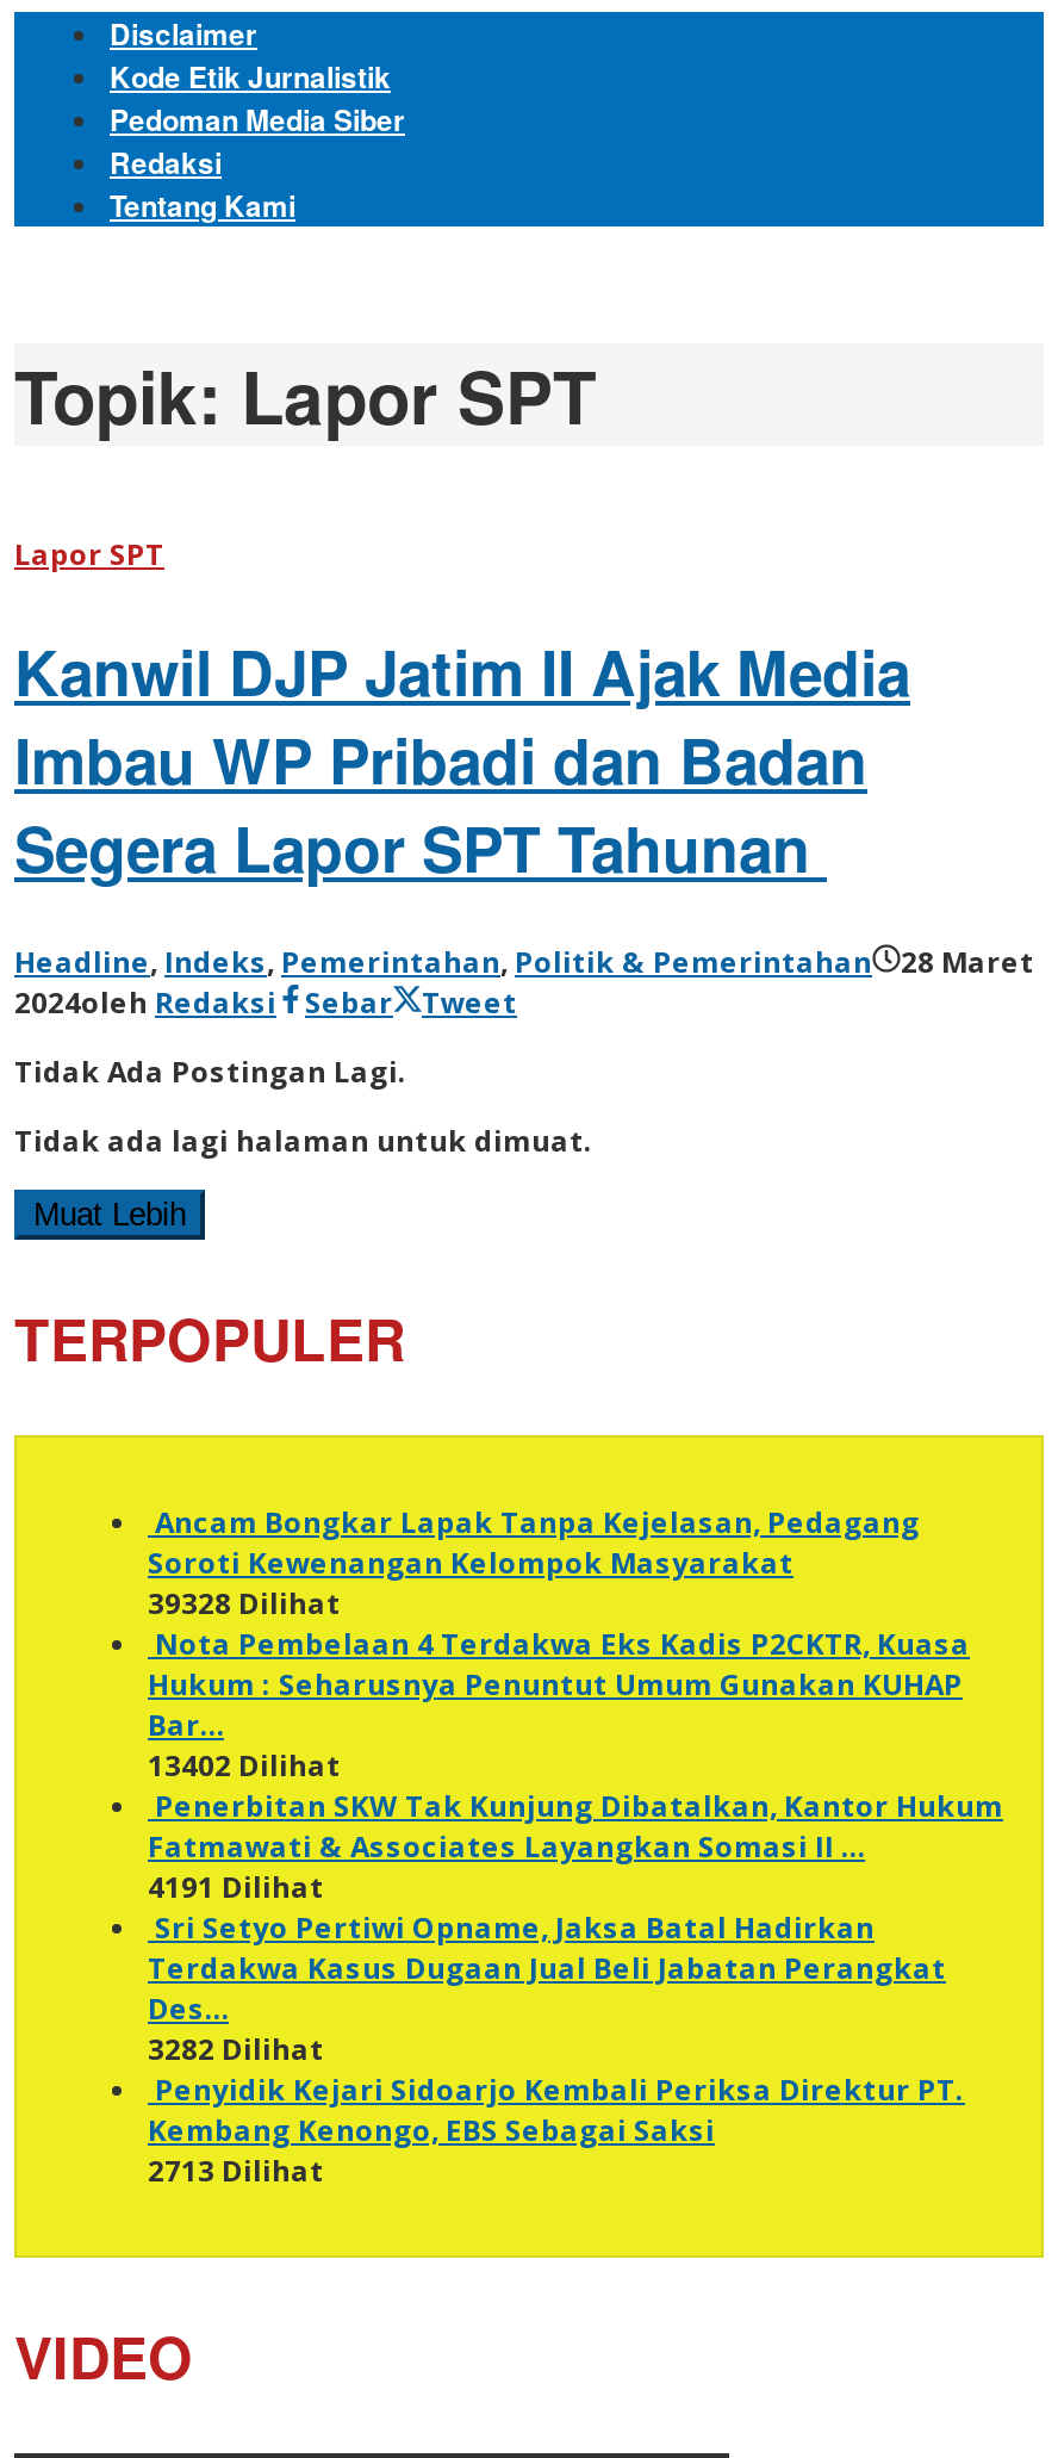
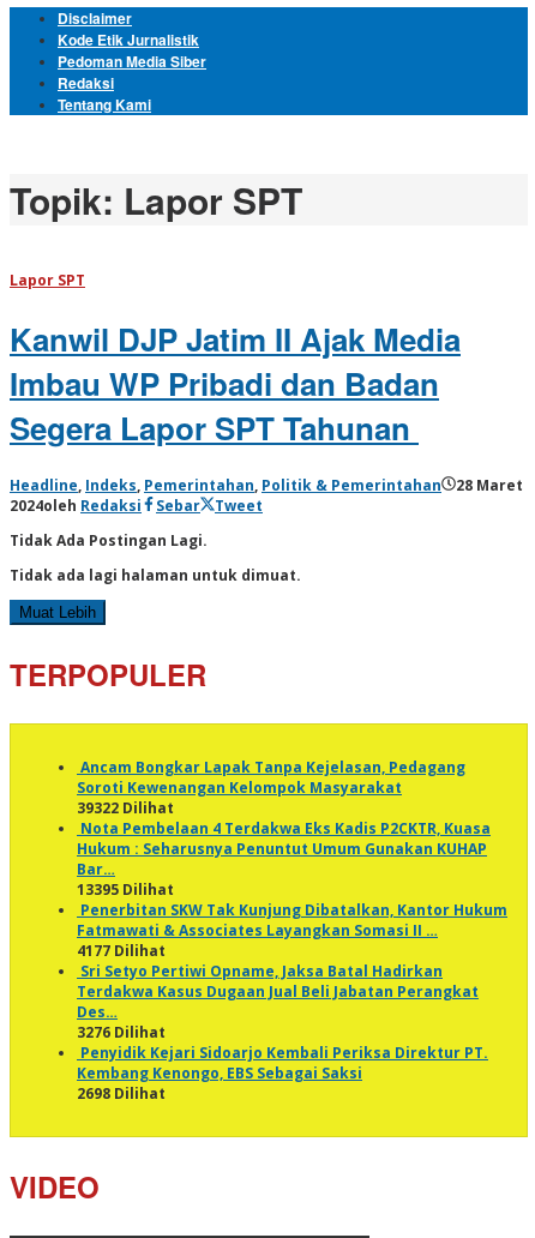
[148,1584,341,1624] 39328 Dilihat -> [77,798,174,818] 39322 Dilihat
[148,1746,341,1786] 13402 Dilihat -> [77,880,174,900] 13395 Dilihat
[148,1867,324,1908] 4191 Dilihat -> [77,941,166,961] 4177 Dilihat
[148,2030,324,2070] 3282 Dilihat -> [77,1022,166,1043] 3276 Dilihat
[148,2151,324,2192] 2713 Dilihat -> [77,1084,166,1104] 2698 Dilihat

